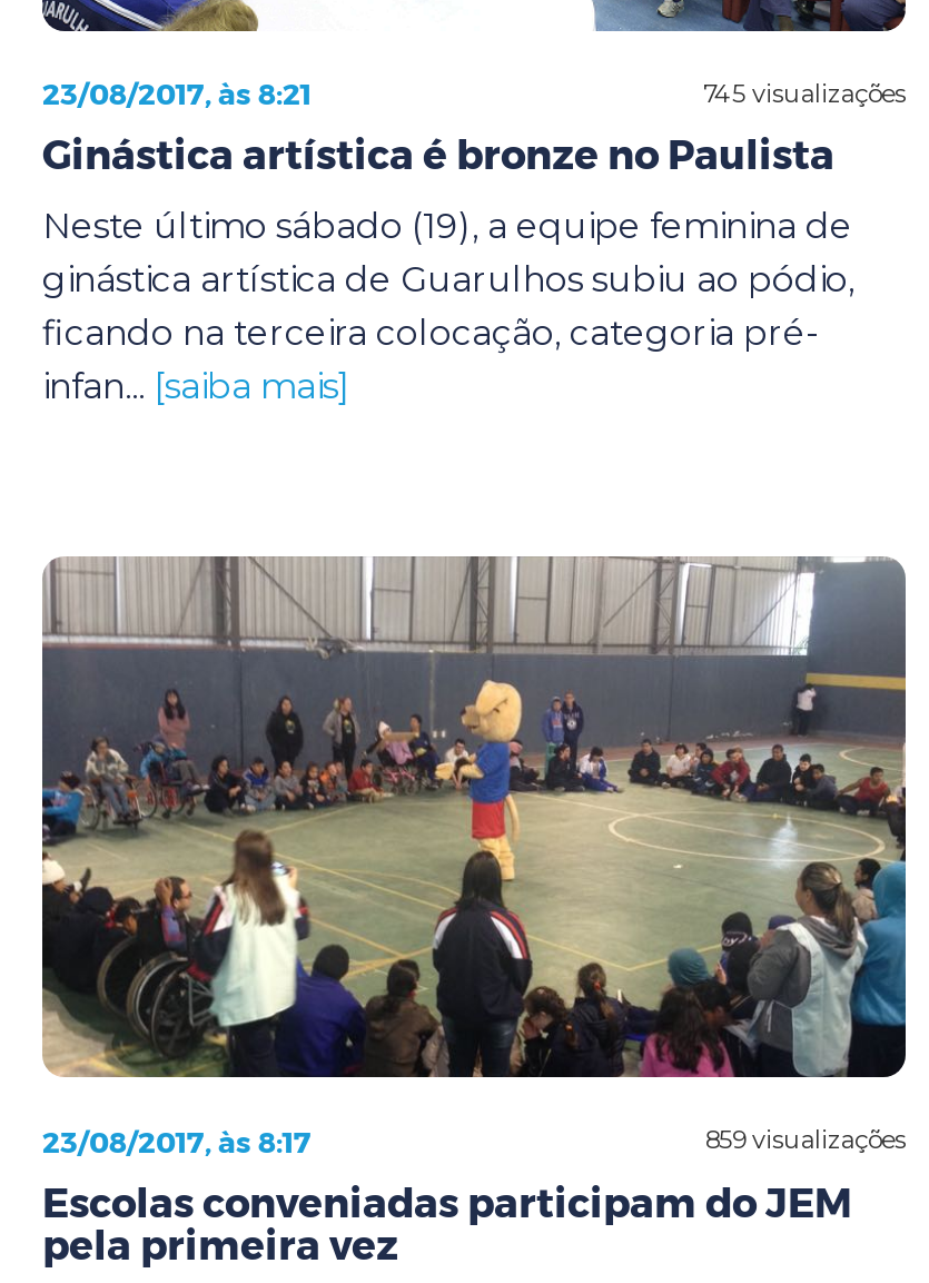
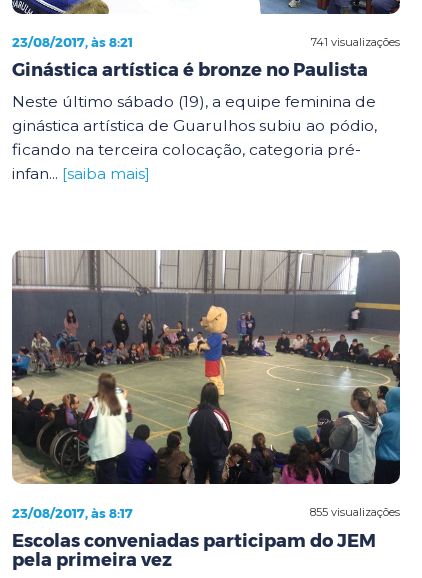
[703,77,906,108] 745 visualizações -> [311,34,400,48] 741 visualizações
[705,1124,906,1155] 859 visualizações -> [310,505,400,519] 855 visualizações

